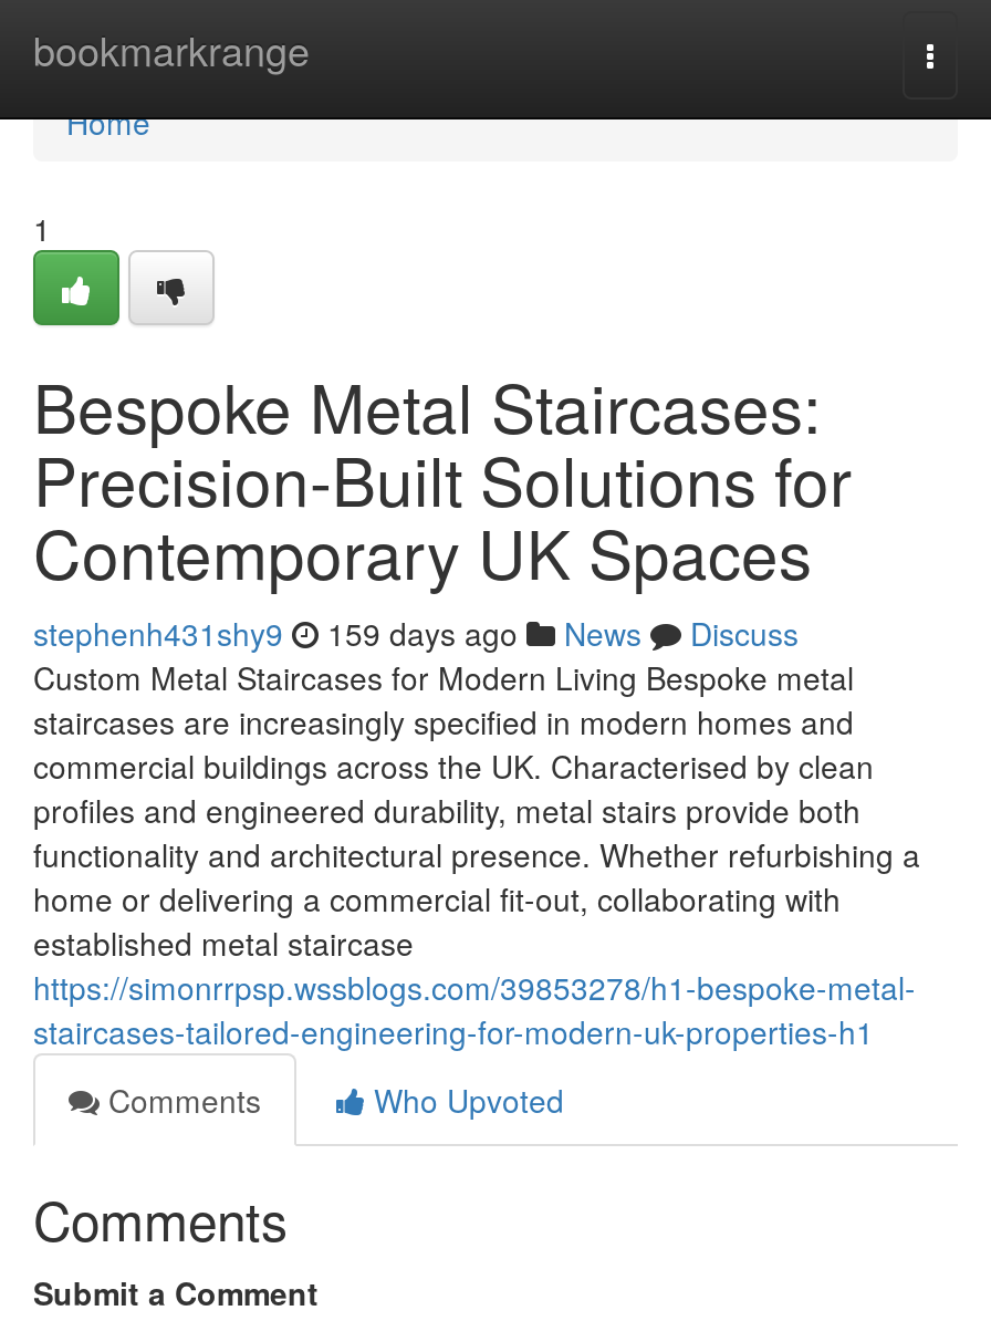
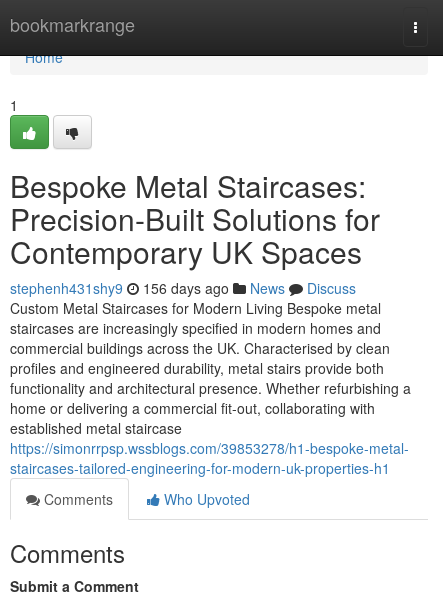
[33,611,799,655] stephenh431shy9 159 days ago News Discuss -> [10,278,356,298] stephenh431shy9 156 days ago News Discuss

